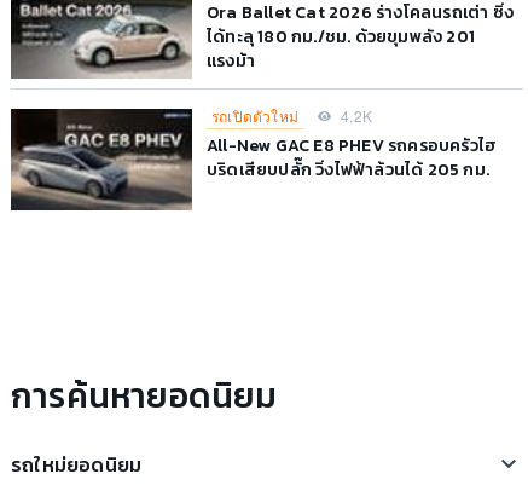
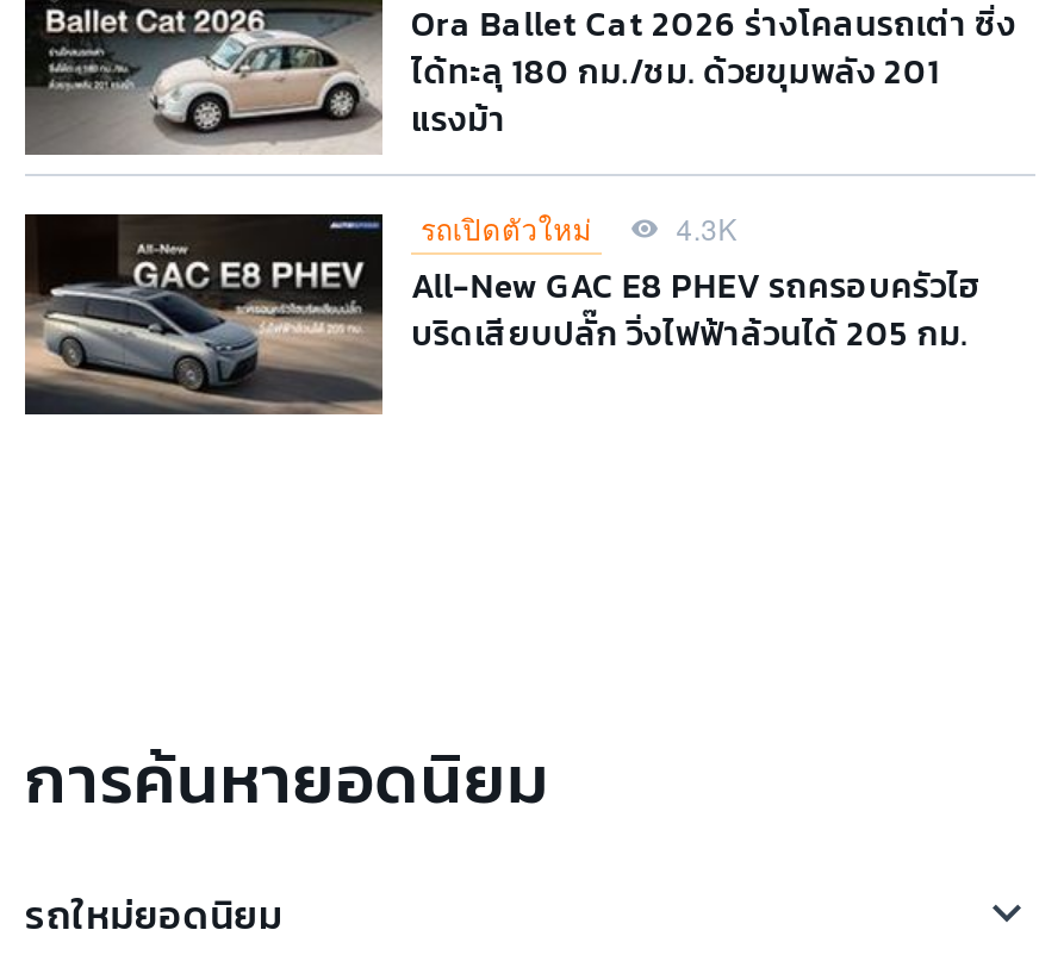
[211,105,372,126] รถเปิดตัวใหม่ 4.2K -> [421,206,738,248] รถเปิดตัวใหม่ 4.3K

